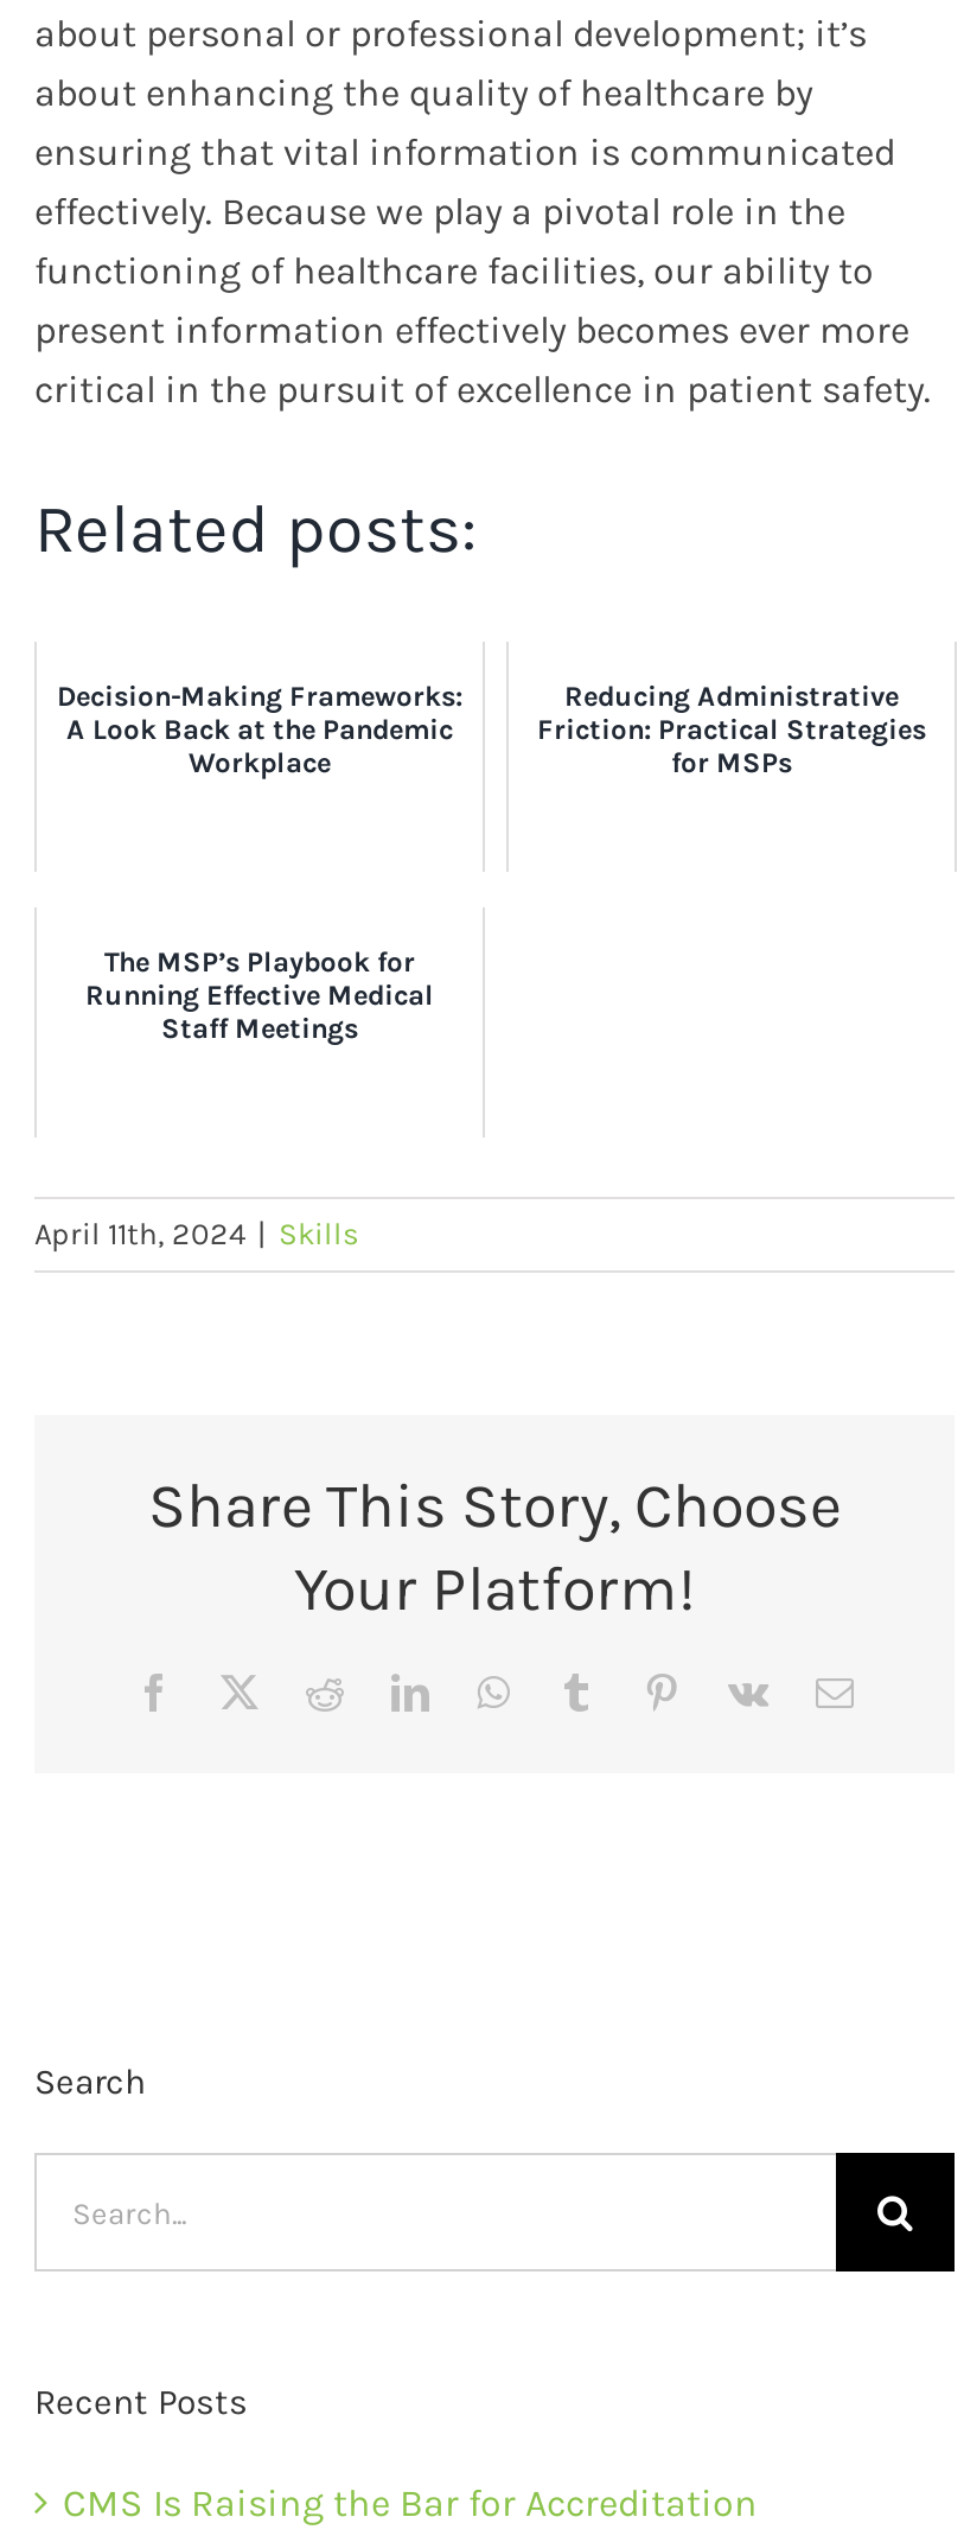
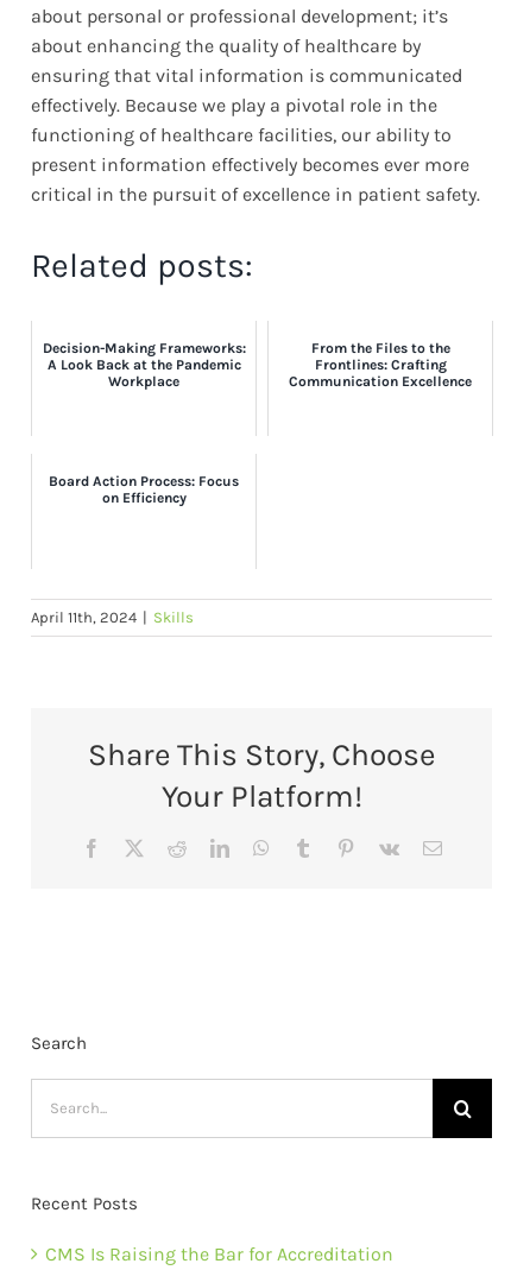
[537,679,926,779] Reducing Administrative | Friction: Practical Strategies | for MSPs -> [289,340,472,390] From the Files to the | Frontlines: Crafting | Communication Excellence
[85,945,434,1044] The MSP’s Playbook for | Running Effective Medical | Staff Meetings -> [49,473,239,506] Board Action Process: Focus | on Efficiency

